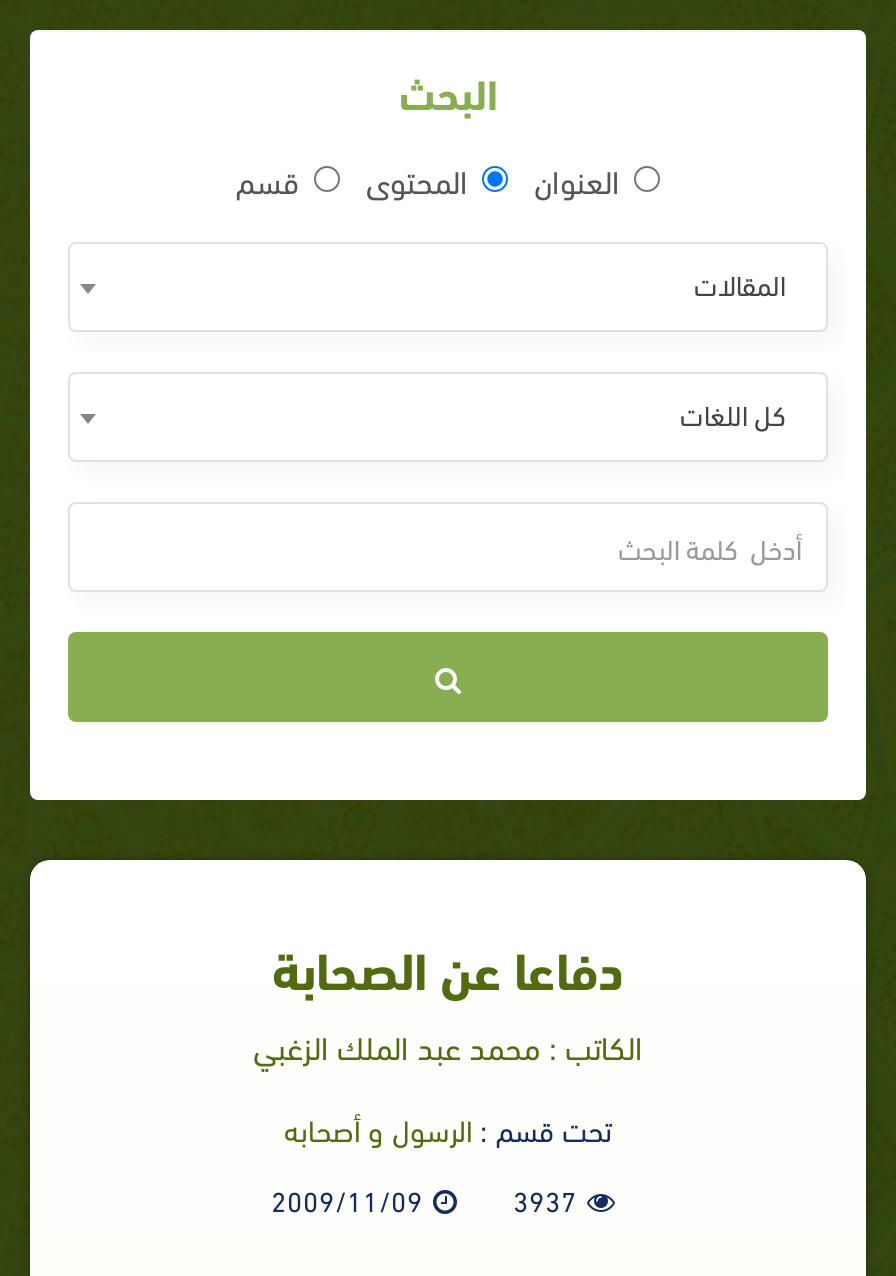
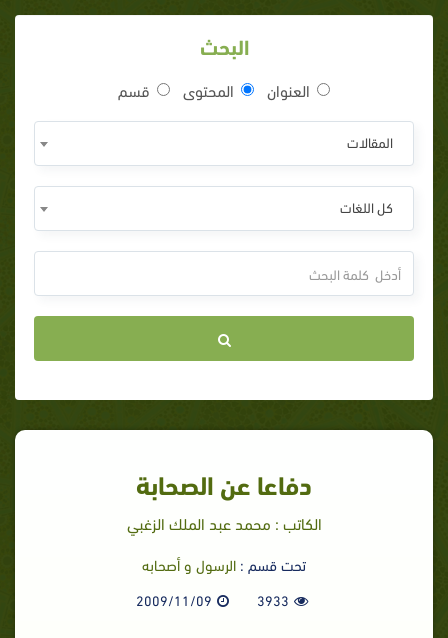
[513,1178,577,1220] 3937 -> [256,589,288,610] 3933

